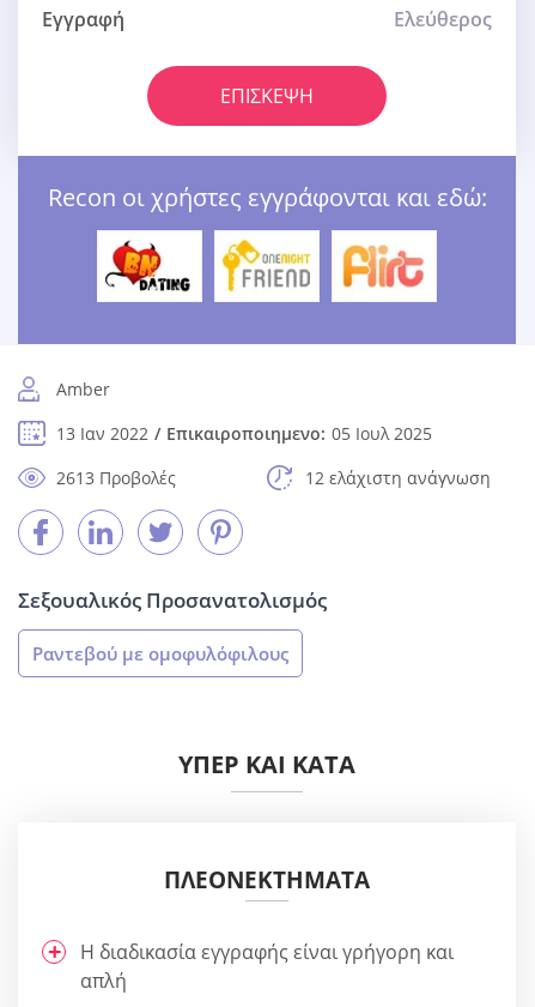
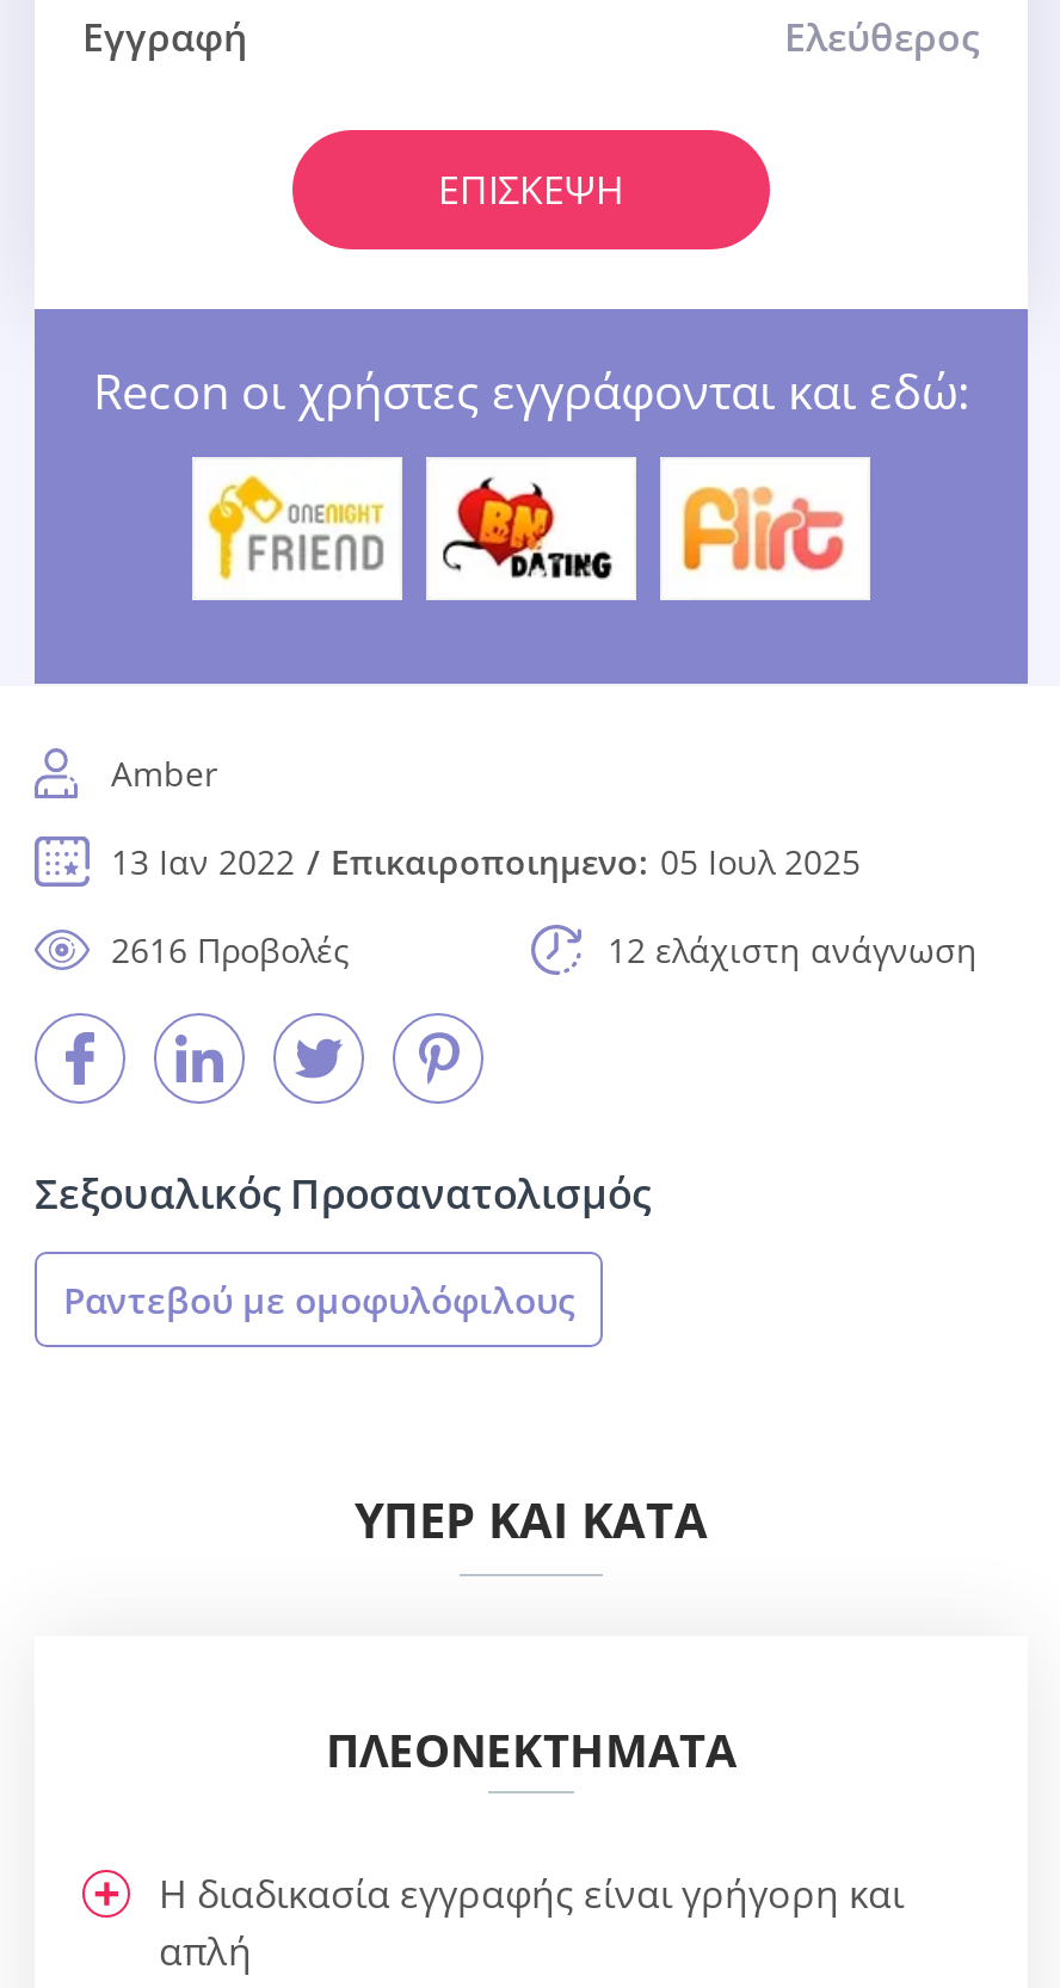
[104,240,193,293] [image] -> [204,474,386,584] [image]
[220,239,311,294] [image] -> [440,476,617,581] [image]
[56,467,176,489] 2613 Προβολές -> [111,928,350,973] 2616 Προβολές

